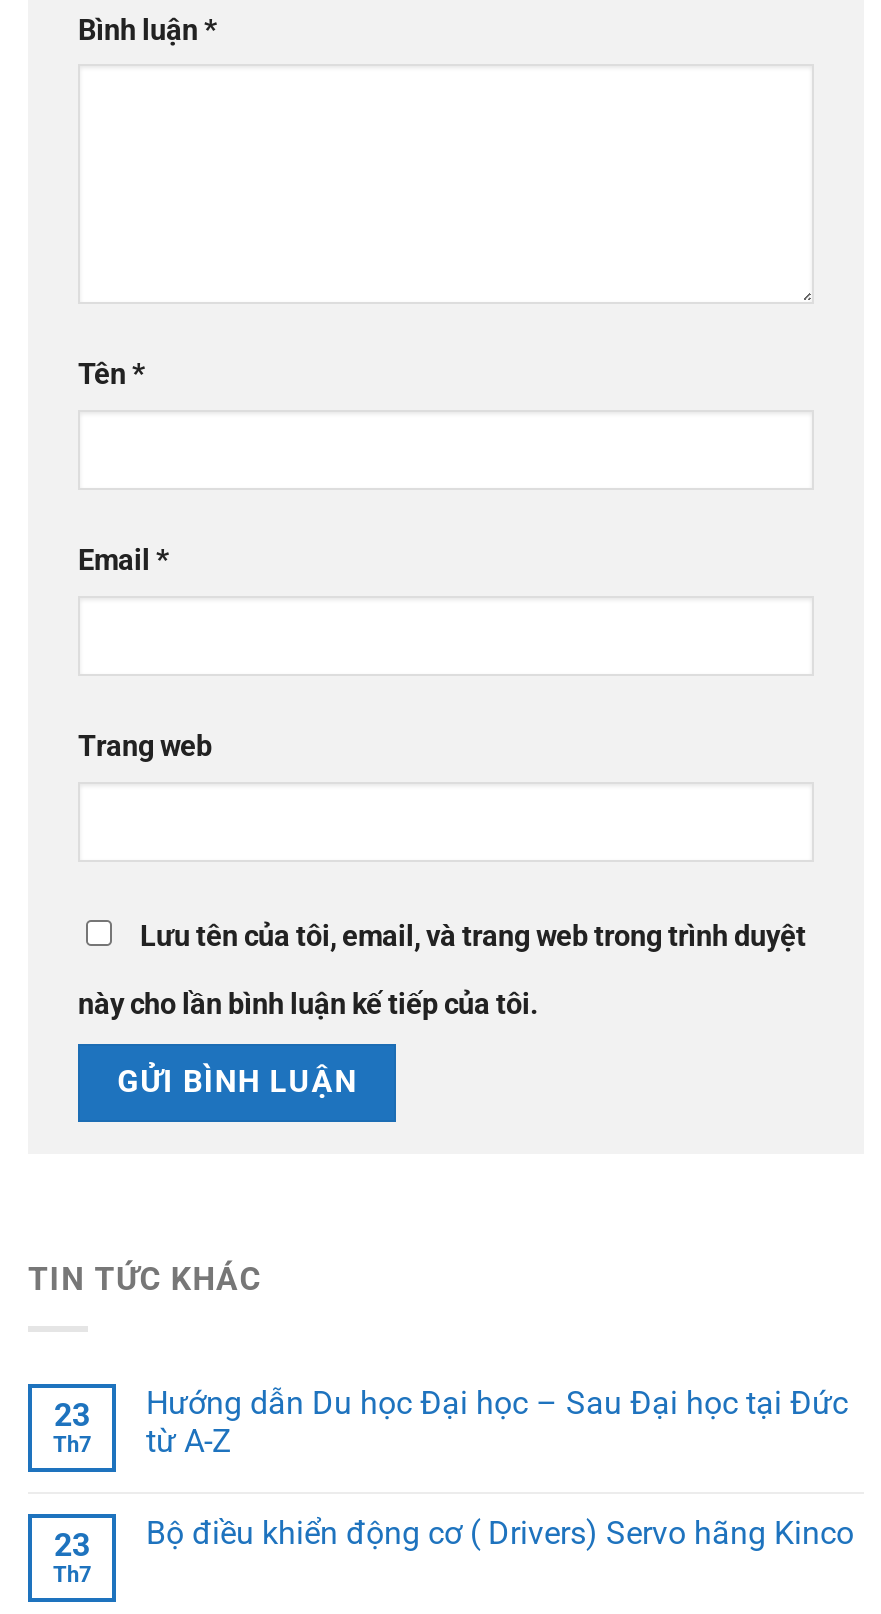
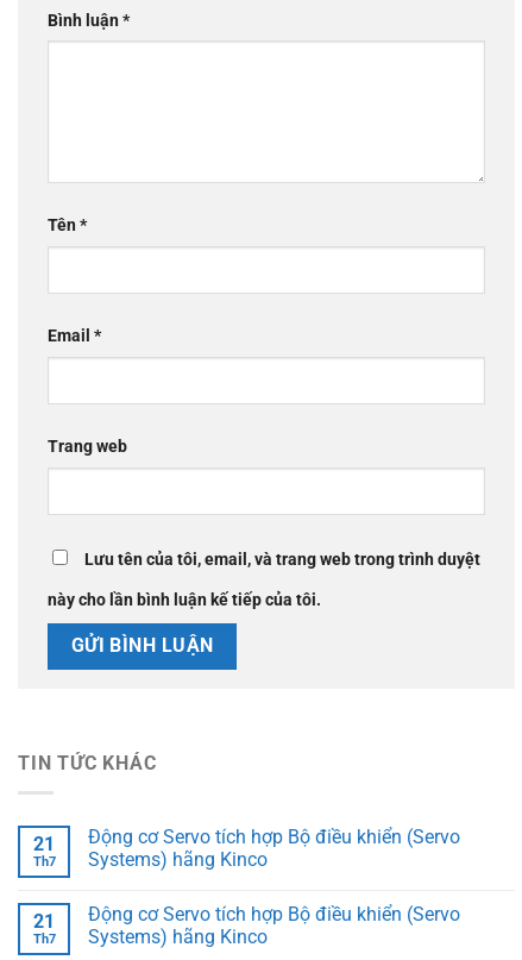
[146,1384,848,1460] Hướng dẫn Du học Đại học – Sau Đại học tại Đức | từ A-Z -> [88,825,460,871] Động cơ Servo tích hợp Bộ điều khiển (Servo | Systems) hãng Kinco
[54,1396,90,1434] 23 -> [33,833,55,855] 21
[146,1514,854,1552] Bộ điều khiển động cơ ( Drivers) Servo hãng Kinco -> [88,903,460,948] Động cơ Servo tích hợp Bộ điều khiển (Servo | Systems) hãng Kinco
[54,1526,90,1564] 23 -> [33,910,55,933] 21

